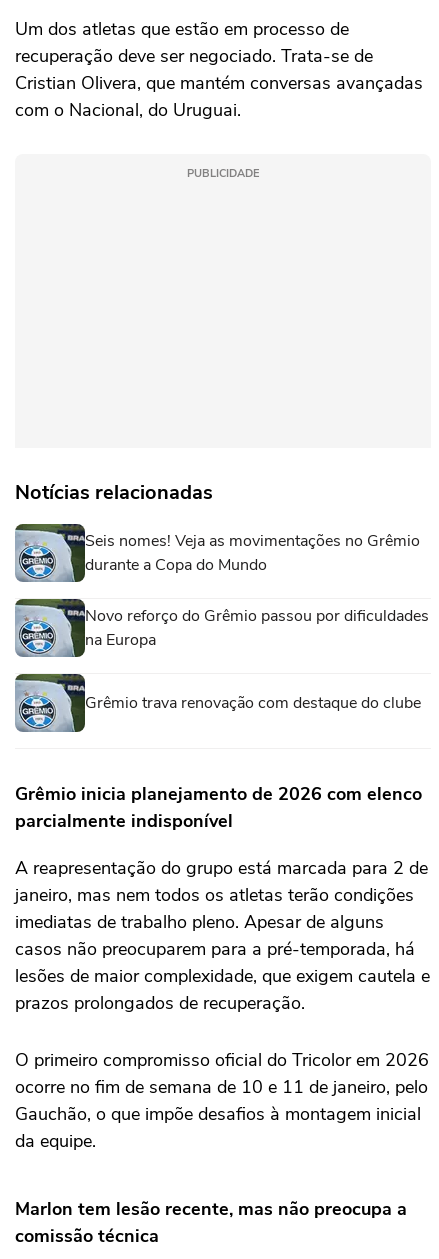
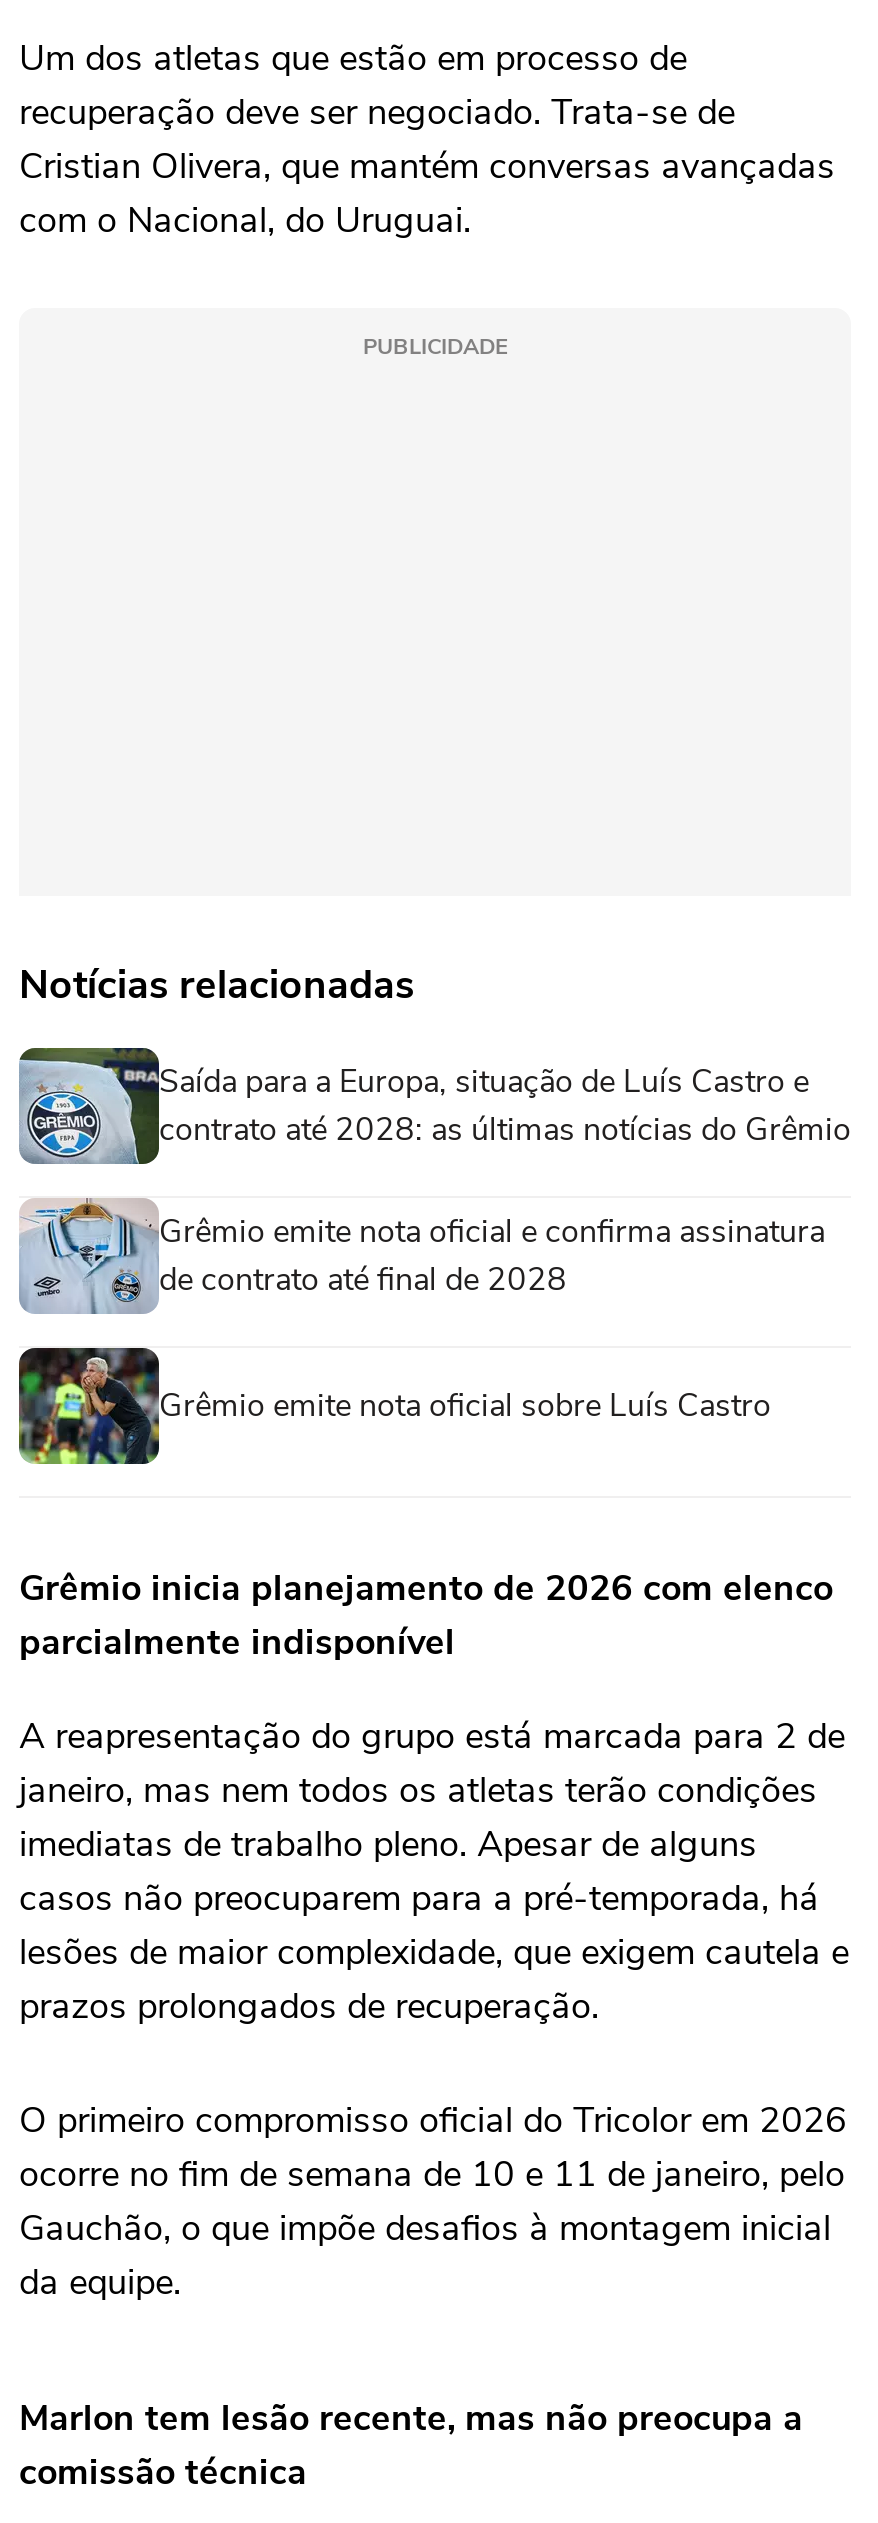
[85,530,420,576] Seis nomes! Veja as movimentações no Grêmio | durante a Copa do Mundo -> [159,1060,851,1152] Saída para a Europa, situação de Luís Castro e | contrato até 2028: as últimas notícias do Grêmio
[15,598,429,657] [image] | Novo reforço do Grêmio passou por dificuldades | na Europa -> [21,1198,825,1314] [image] | Grêmio emite nota oficial e confirma assinatura | de contrato até final de 2028
[15,673,421,733] [image] | Grêmio trava renovação com destaque do clube -> [17,1346,771,1466] [image] | Grêmio emite nota oficial sobre Luís Castro

